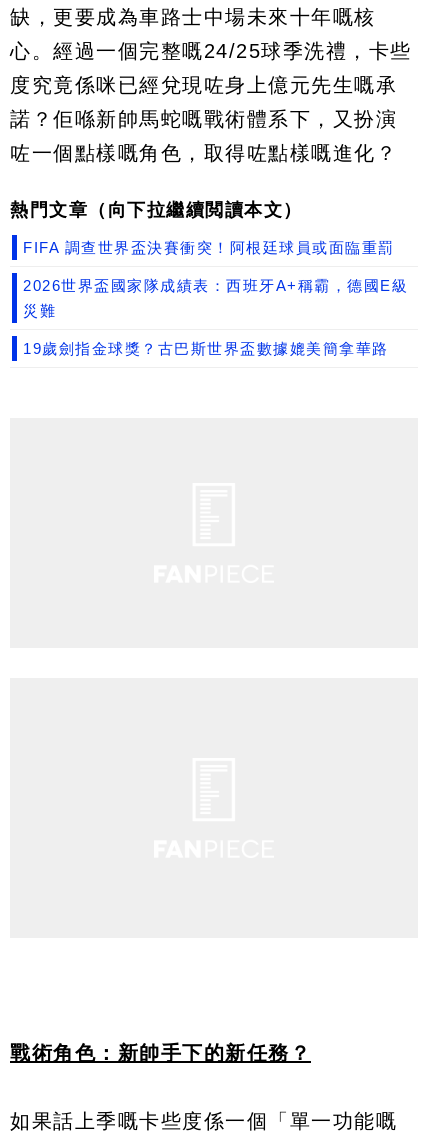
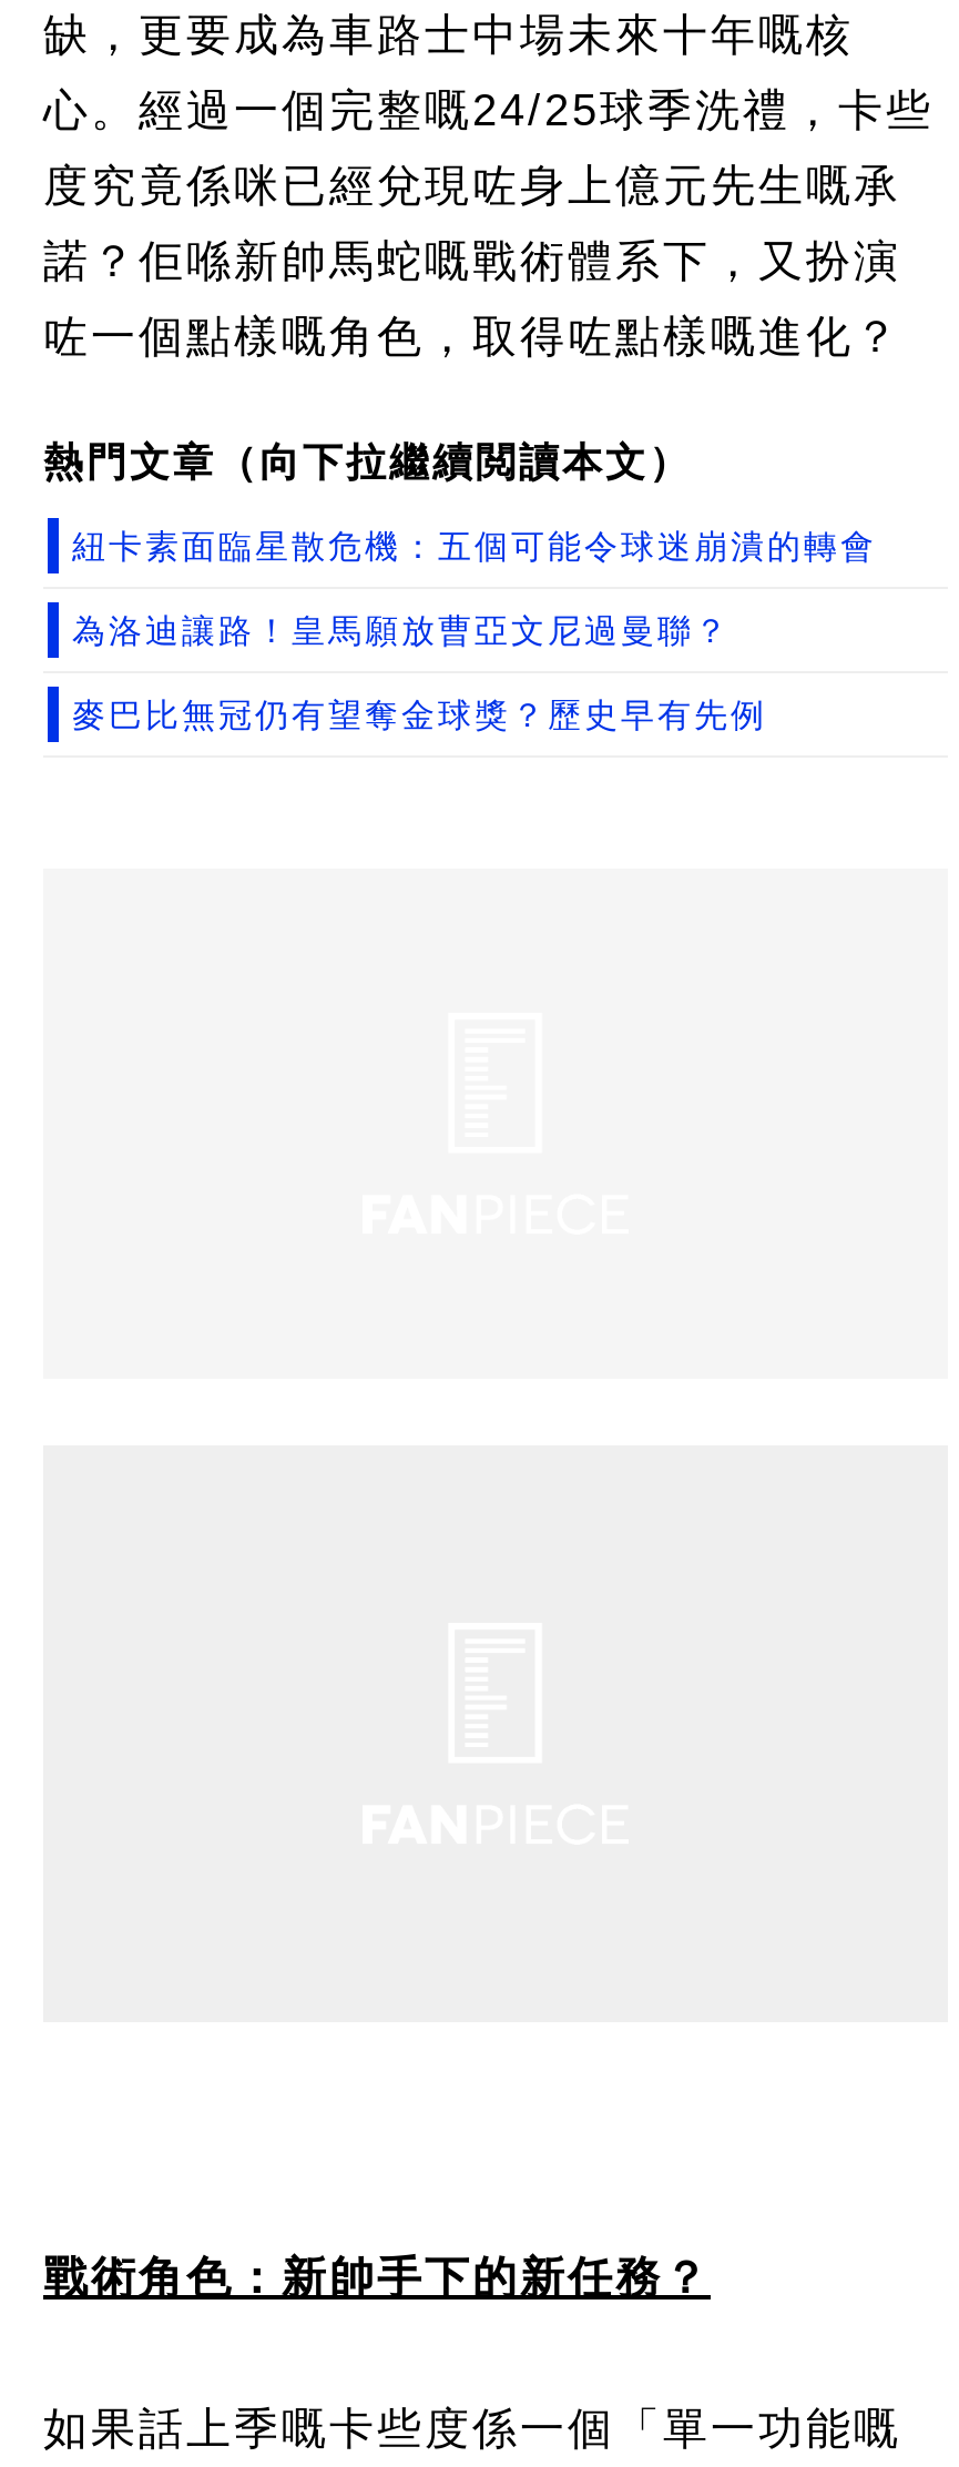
[23,239,408,357] FIFA 調查世界盃決賽衝突！阿根廷球員或面臨重罰 | 2026世界盃國家隊成績表：西班牙A+稱霸，德國E級 | 災難 | 19歲劍指金球獎？古巴斯世界盃數據媲美簡拿華路 -> [72,527,877,733] 紐卡素面臨星散危機：五個可能令球迷崩潰的轉會 | 為洛迪讓路！皇馬願放曹亞文尼過曼聯？ | 麥巴比無冠仍有望奪金球獎？歷史早有先例

